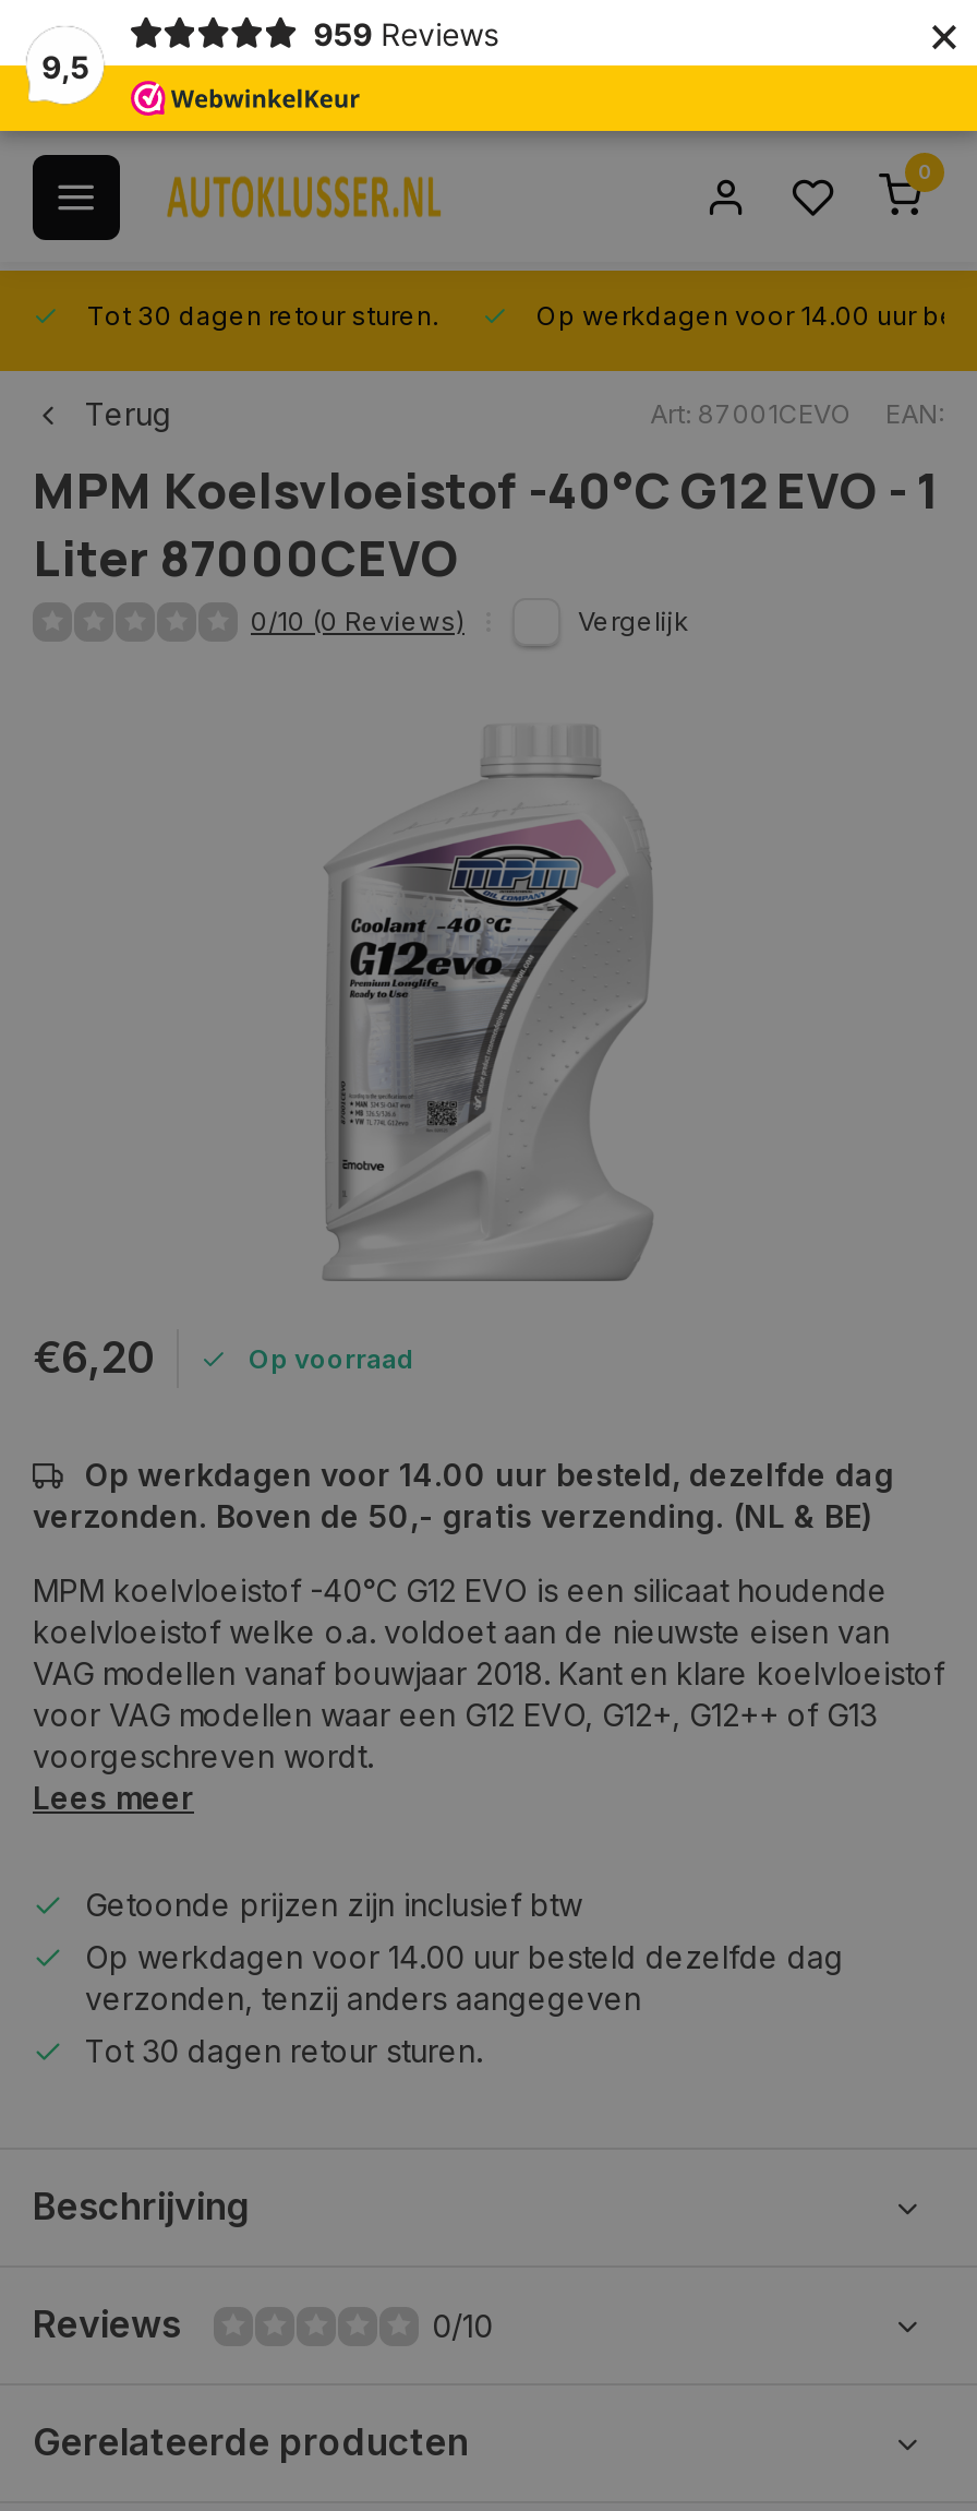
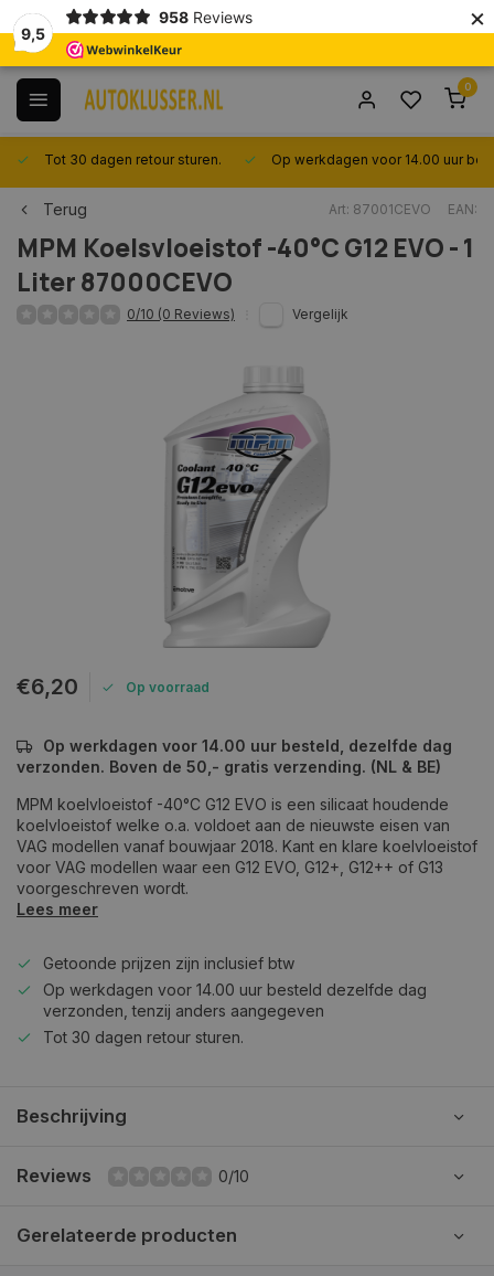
[313,14,499,51] 959 Reviews -> [158,7,252,26] 958 Reviews

